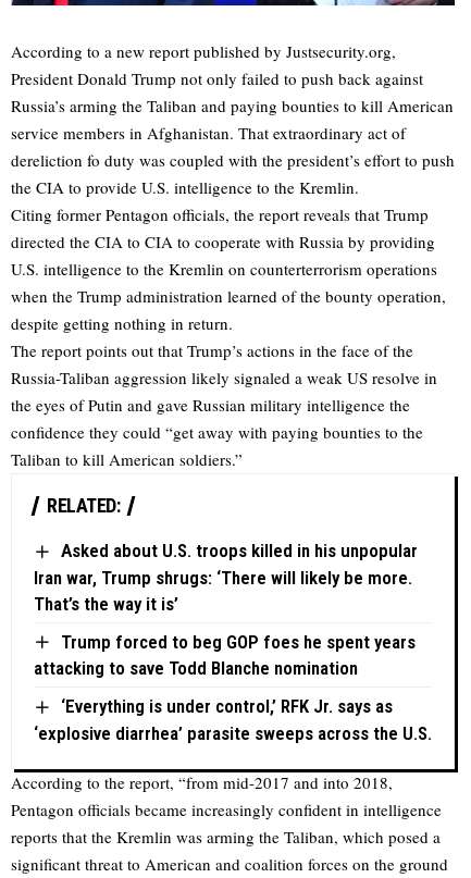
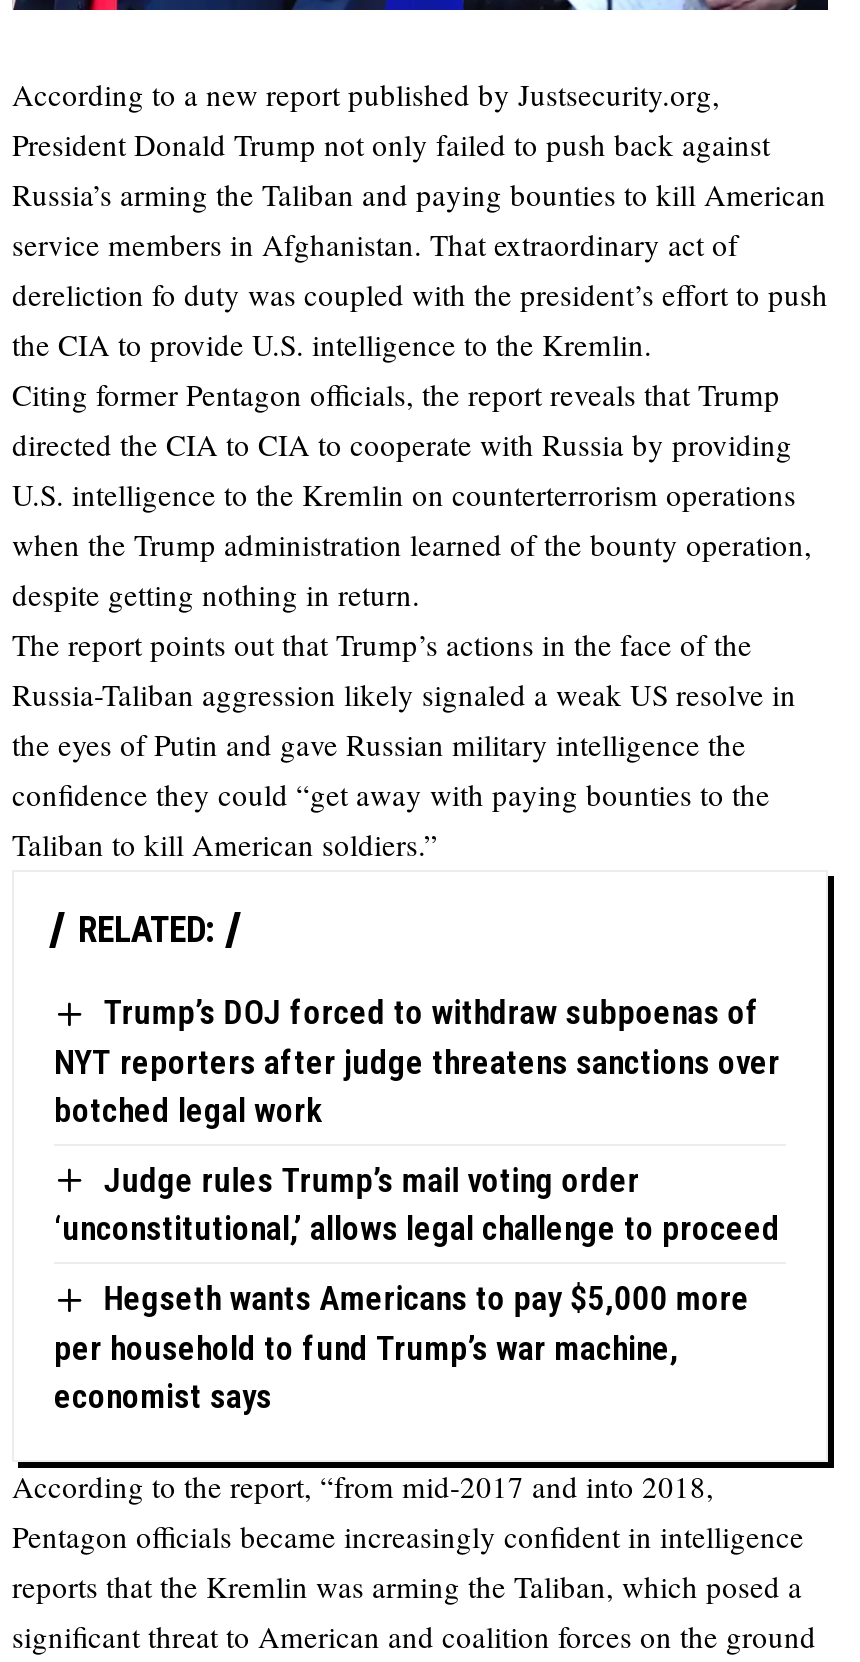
[34,540,417,614] Asked about U.S. troops killed in his unpopular | Iran war, Trump shrugs: ‘There will likely be more. | That’s the way it is’ -> [54,992,780,1130] Trump’s DOJ forced to withdraw subpoenas of | NYT reporters after judge threatens sanctions over | botched legal work
[34,631,415,679] Trump forced to beg GOP foes he spent years | attacking to save Todd Blanche nomination -> [54,1160,780,1249] Judge rules Trump’s mail voting order | ‘unconstitutional,’ allows legal challenge to proceed
[34,696,432,744] ‘Everything is under control,’ RFK Jr. says as | ‘explosive diarrhea’ parasite sweeps across the U.S. -> [54,1279,749,1416] Hegseth wants Americans to pay $5,000 more | per household to fund Trump’s war machine, | economist says

